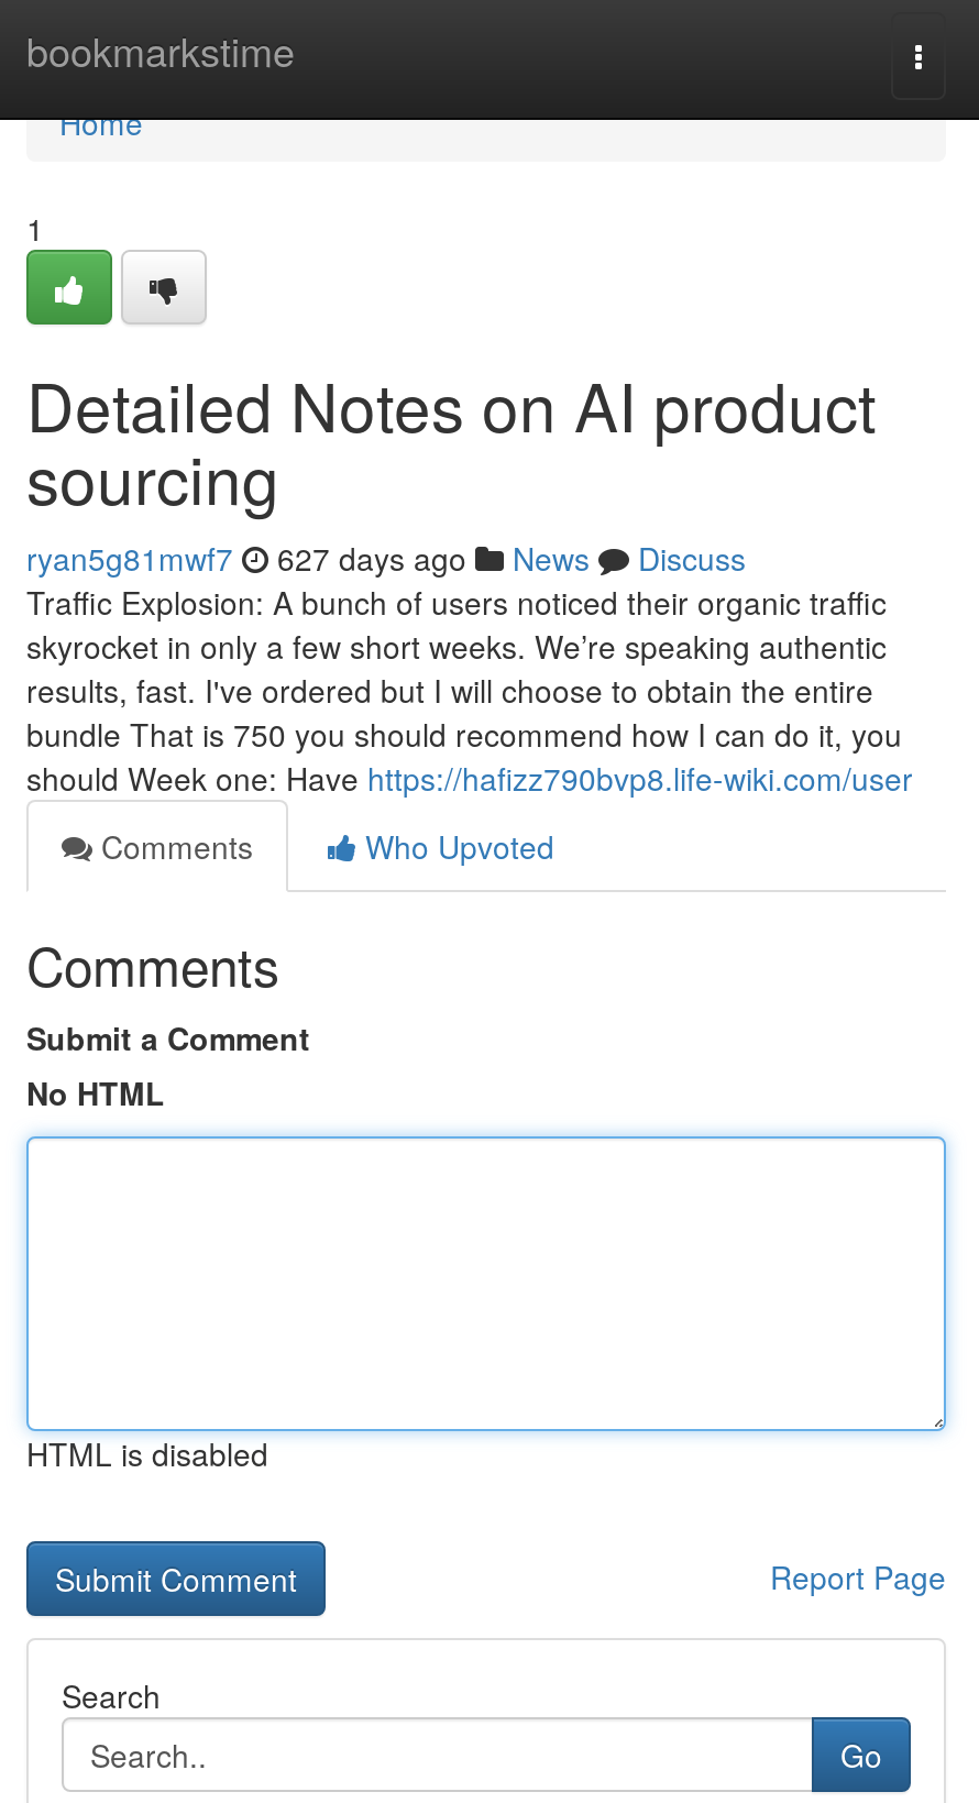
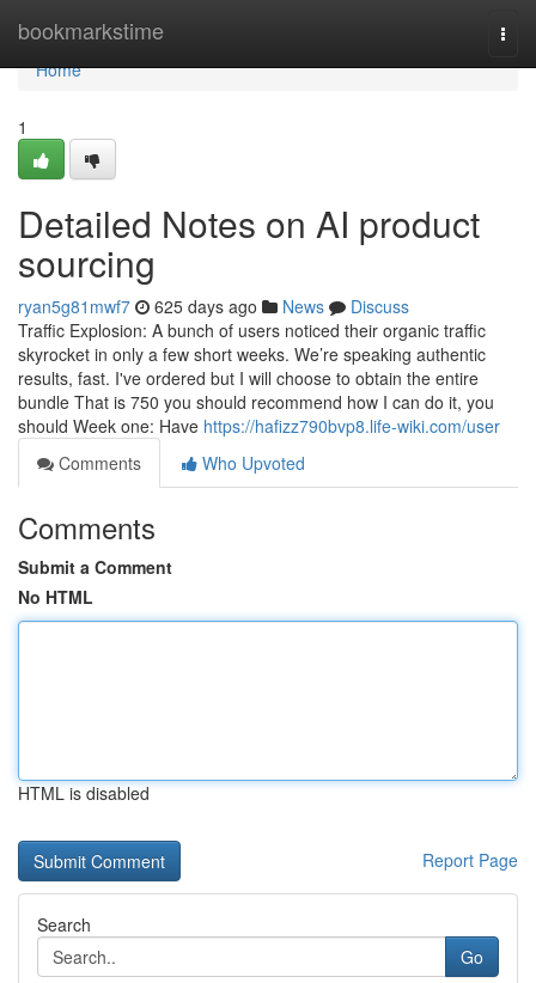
[26,536,746,580] ryan5g81mwf7 627 days ago News Discuss -> [18,294,409,318] ryan5g81mwf7 625 days ago News Discuss

